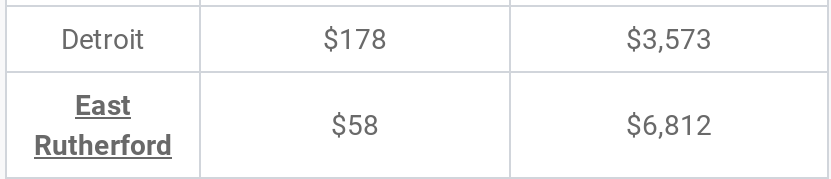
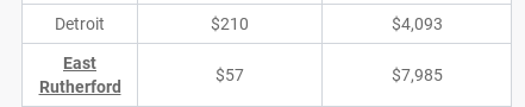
[323,23,387,55] $178 -> [211,14,249,33] $210
[626,23,712,55] $3,573 -> [391,14,442,33] $4,093
[331,109,379,141] $58 -> [215,65,244,84] $57
[626,109,712,141] $6,812 -> [391,65,442,84] $7,985

